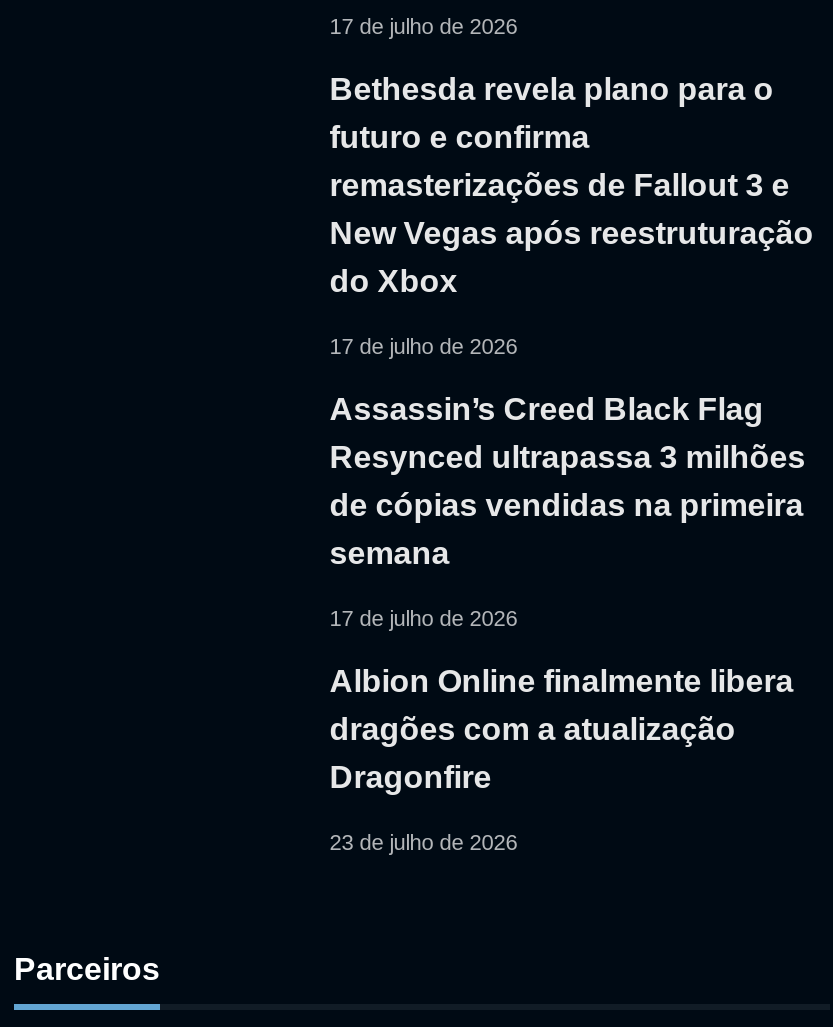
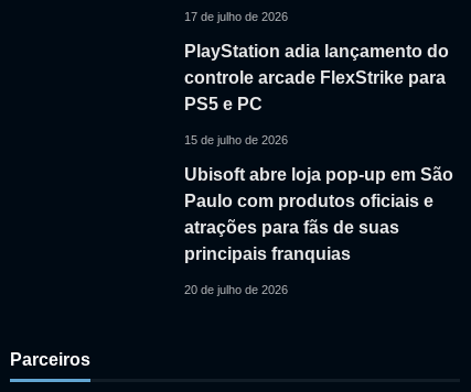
[330,71,814,854] Bethesda revela plano para o | futuro e confirma | remasterizações de Fallout 3 e | New Vegas após reestruturação | do Xbox | 17 de julho de 2026 | Assassin’s Creed Black Flag | Resynced ultrapassa 3 milhões | de cópias vendidas na primeira | semana | 17 de julho de 2026 | Albion Online finalmente libera | dragões com a atualização | Dragonfire | 23 de julho de 2026 -> [184,42,453,296] PlayStation adia lançamento do | controle arcade FlexStrike para | PS5 e PC | 15 de julho de 2026 | Ubisoft abre loja pop-up em São | Paulo com produtos oficiais e | atrações para fãs de suas | principais franquias | 20 de julho de 2026

